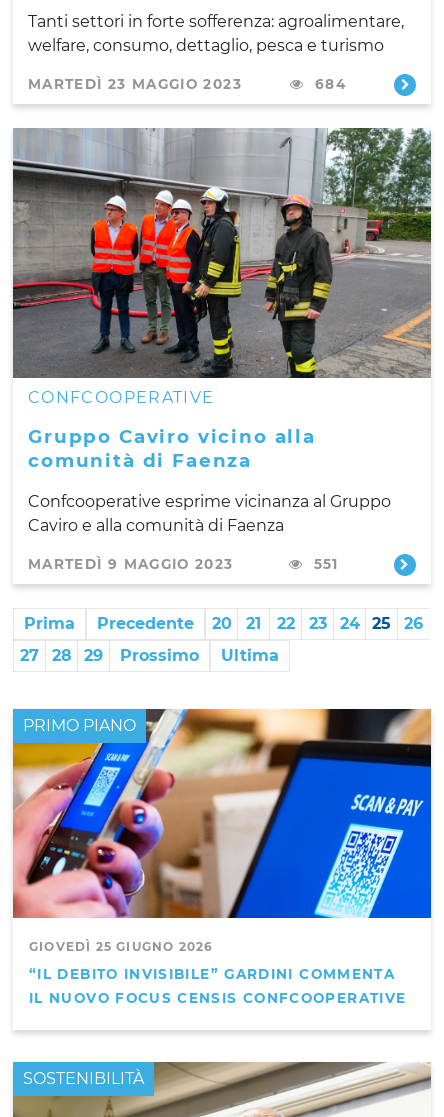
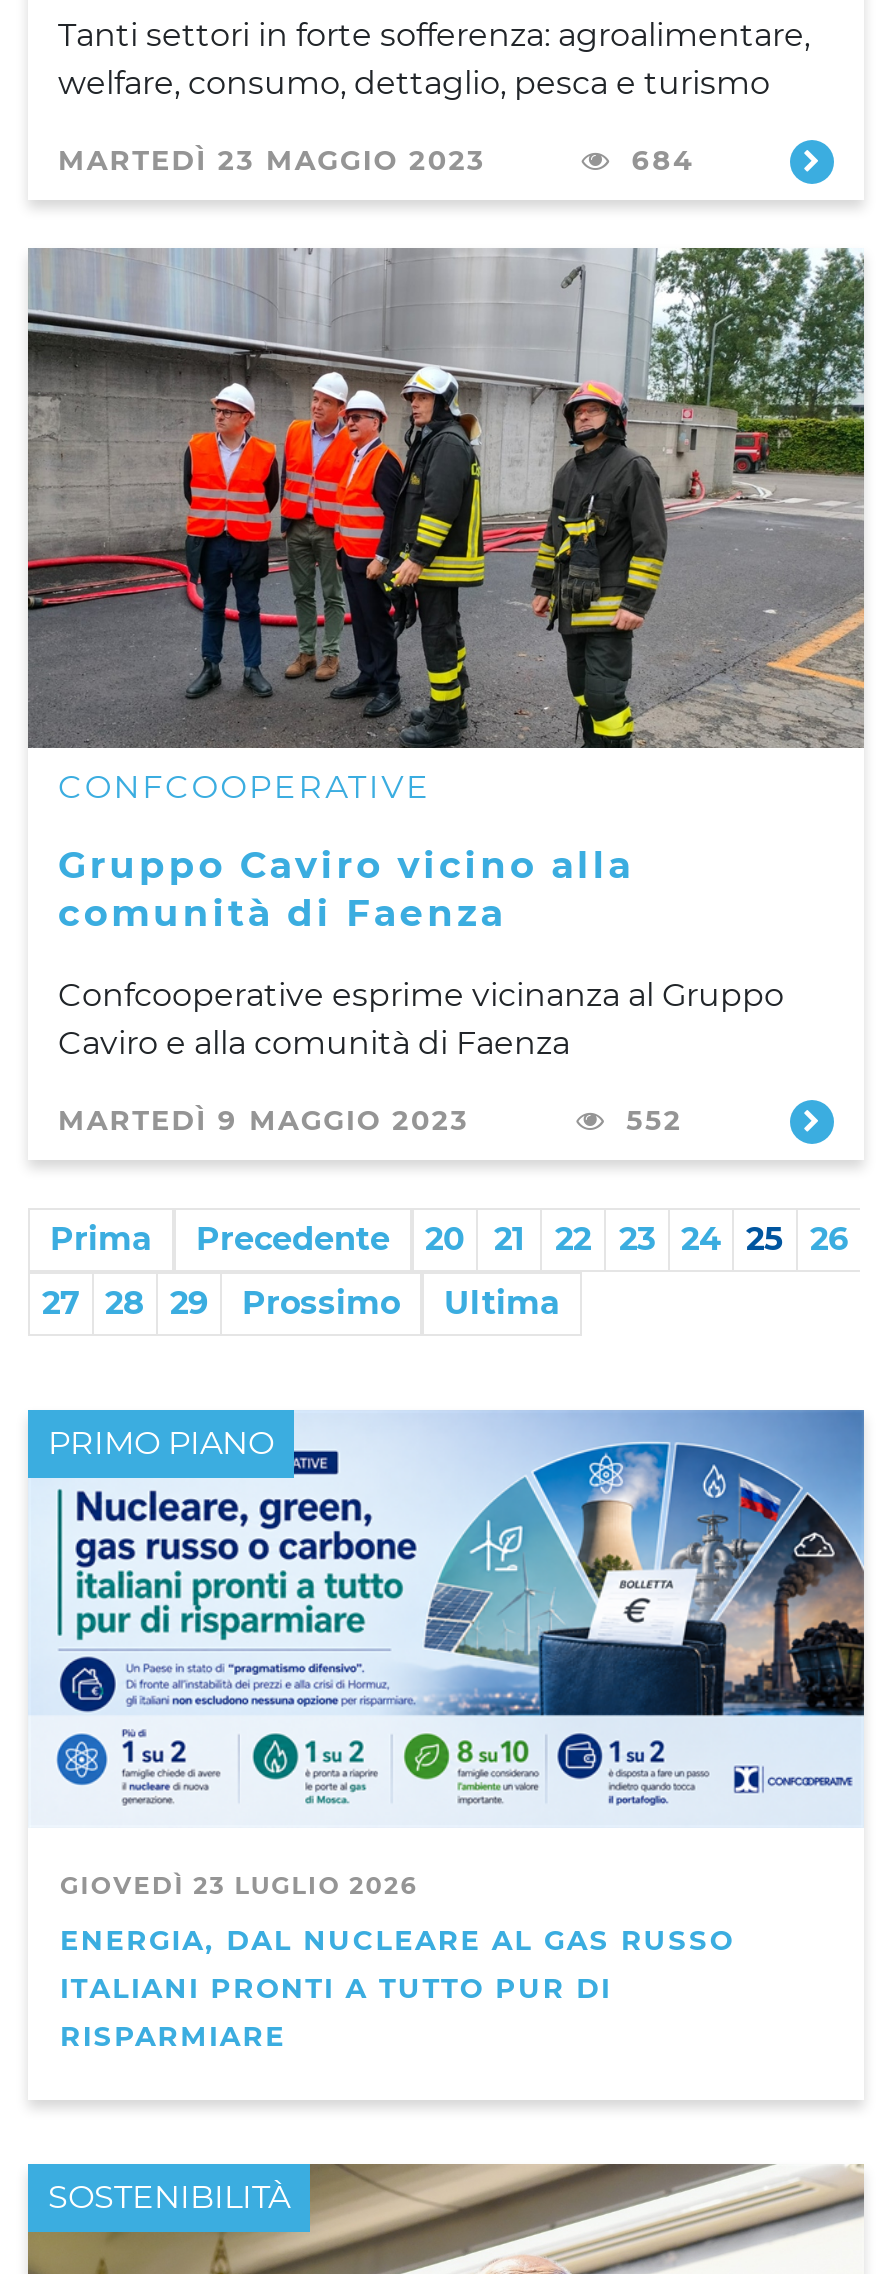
[308,556,339,572] 551 -> [615,1104,682,1136] 552
[12,708,432,1006] [image] | GIOVEDÌ 25 GIUGNO 2026 | “IL DEBITO INVISIBILE” GARDINI COMMENTA | IL NUOVO FOCUS CENSIS CONFCOOPERATIVE -> [28,1408,866,2051] [image] | GIOVEDÌ 23 LUGLIO 2026 | ENERGIA, DAL NUCLEARE AL GAS RUSSO | ITALIANI PRONTI A TUTTO PUR DI | RISPARMIARE

